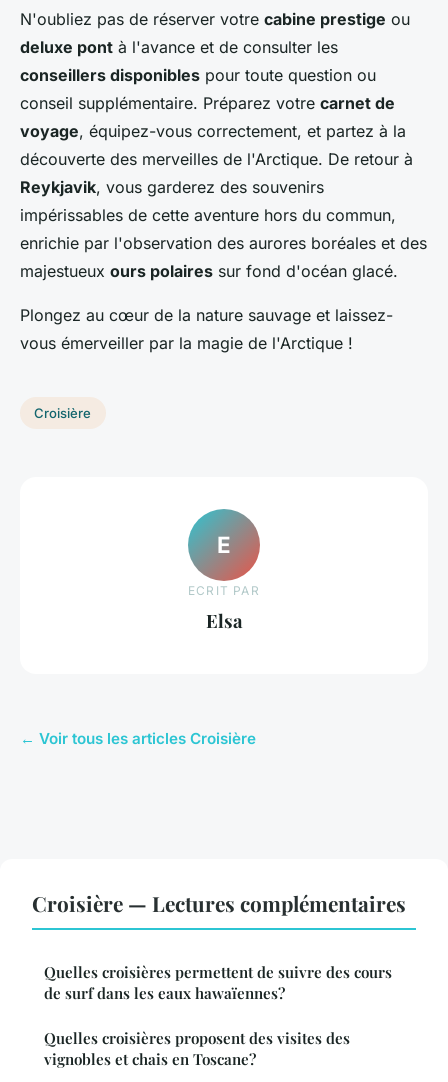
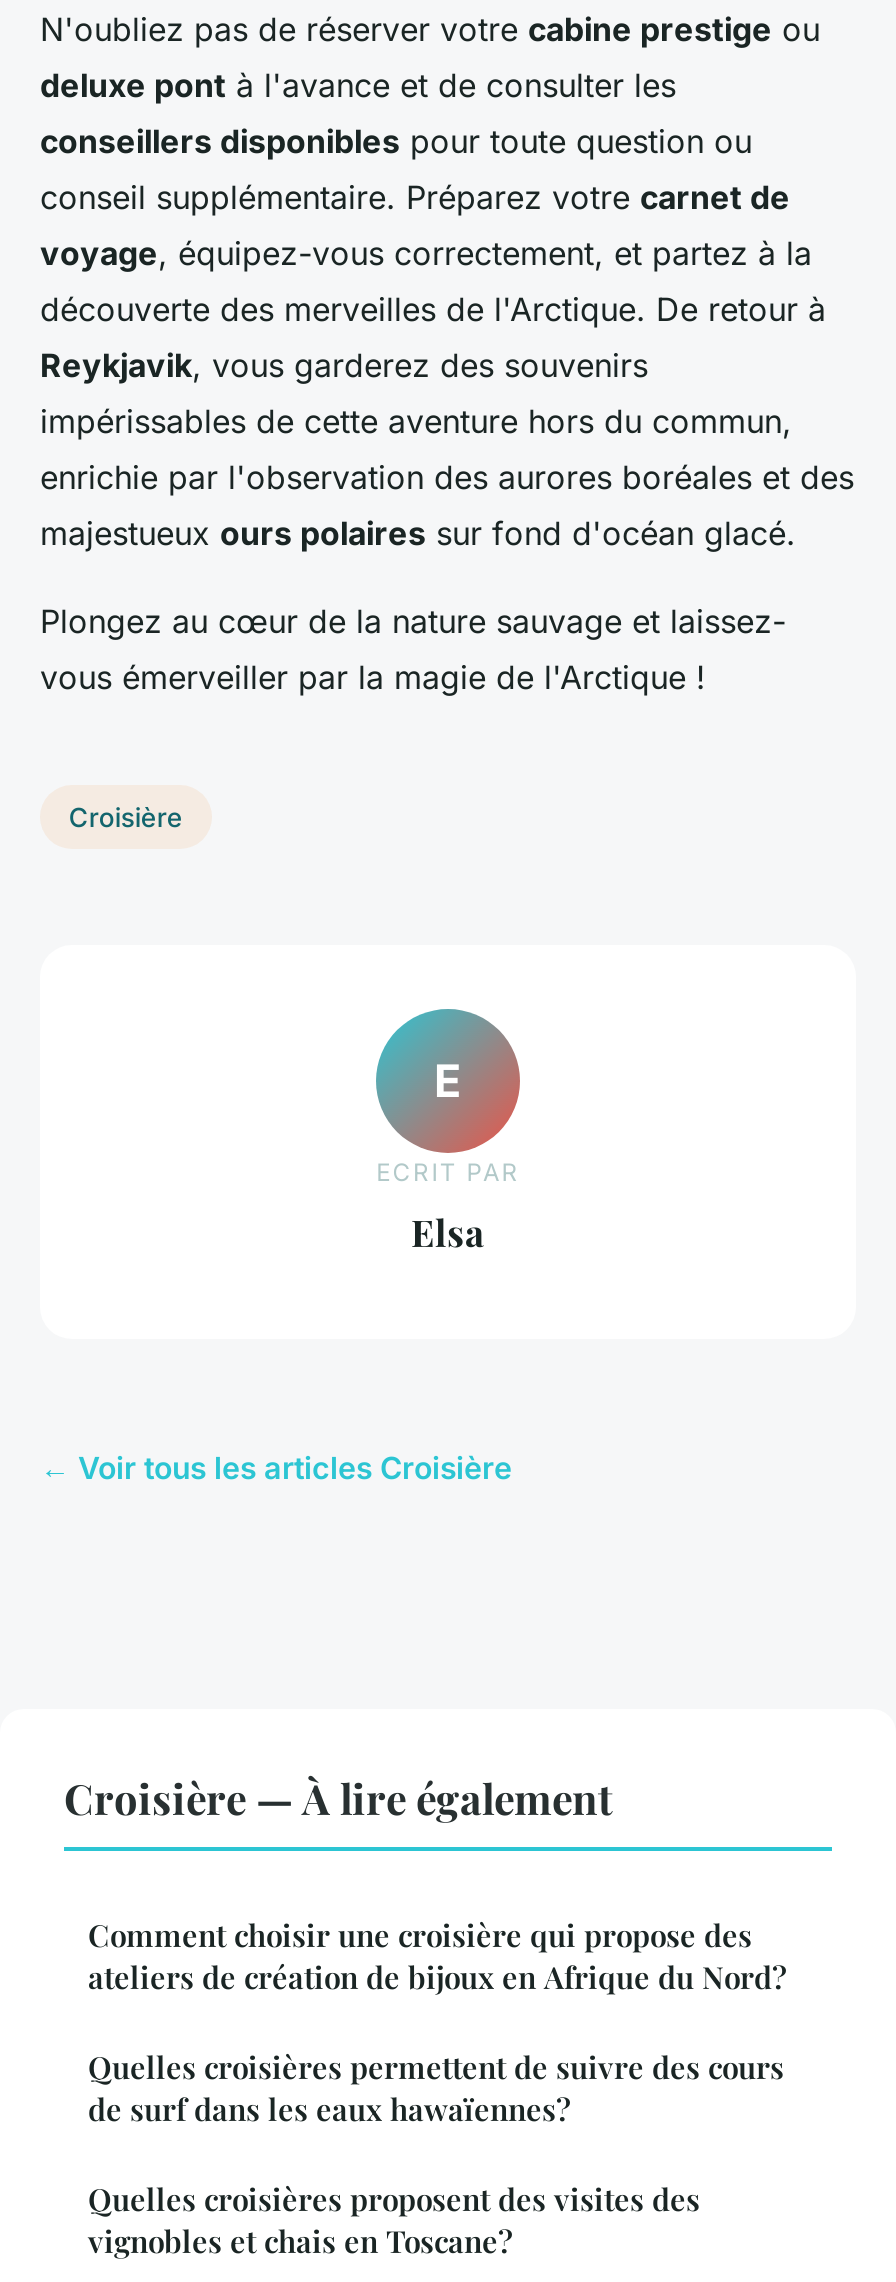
[32,889,406,917] Croisière — Lectures complémentaires -> [64,1769,786,1997] Croisière — À lire également | Comment choisir une croisière qui propose des | ateliers de création de bijoux en Afrique du Nord?

